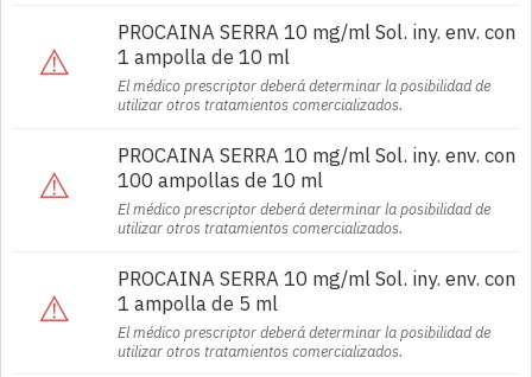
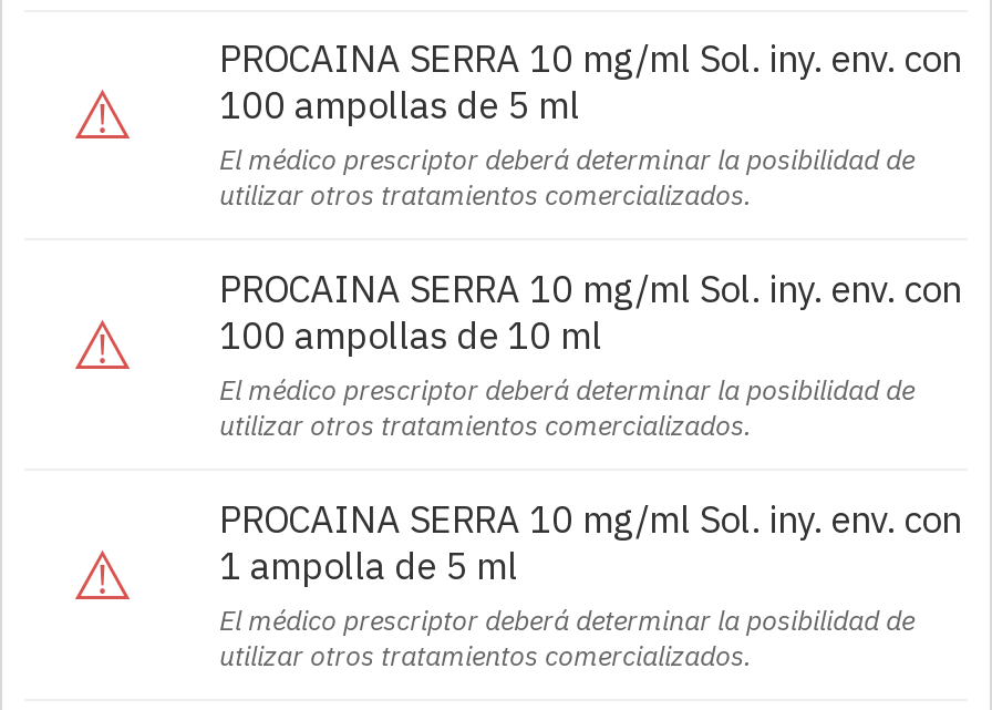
[118,44,290,70] 1 ampolla de 10 ml -> [219,82,580,131] 100 ampollas de 5 ml

